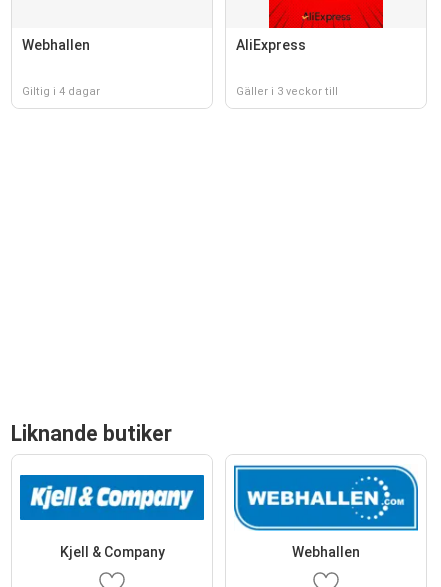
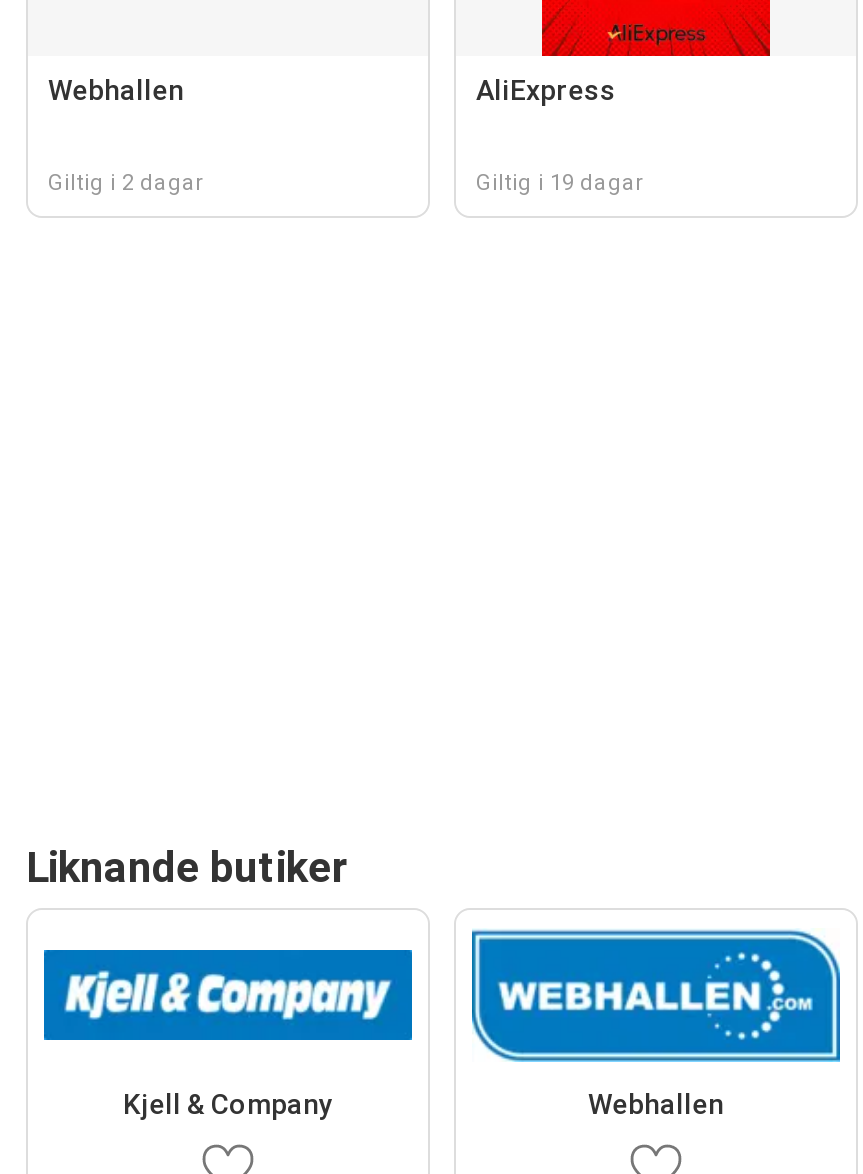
[22,85,100,98] Giltig i 4 dagar -> [48,170,204,196] Giltig i 2 dagar
[236,85,338,98] Gäller i 3 veckor till -> [476,170,644,196] Giltig i 19 dagar

